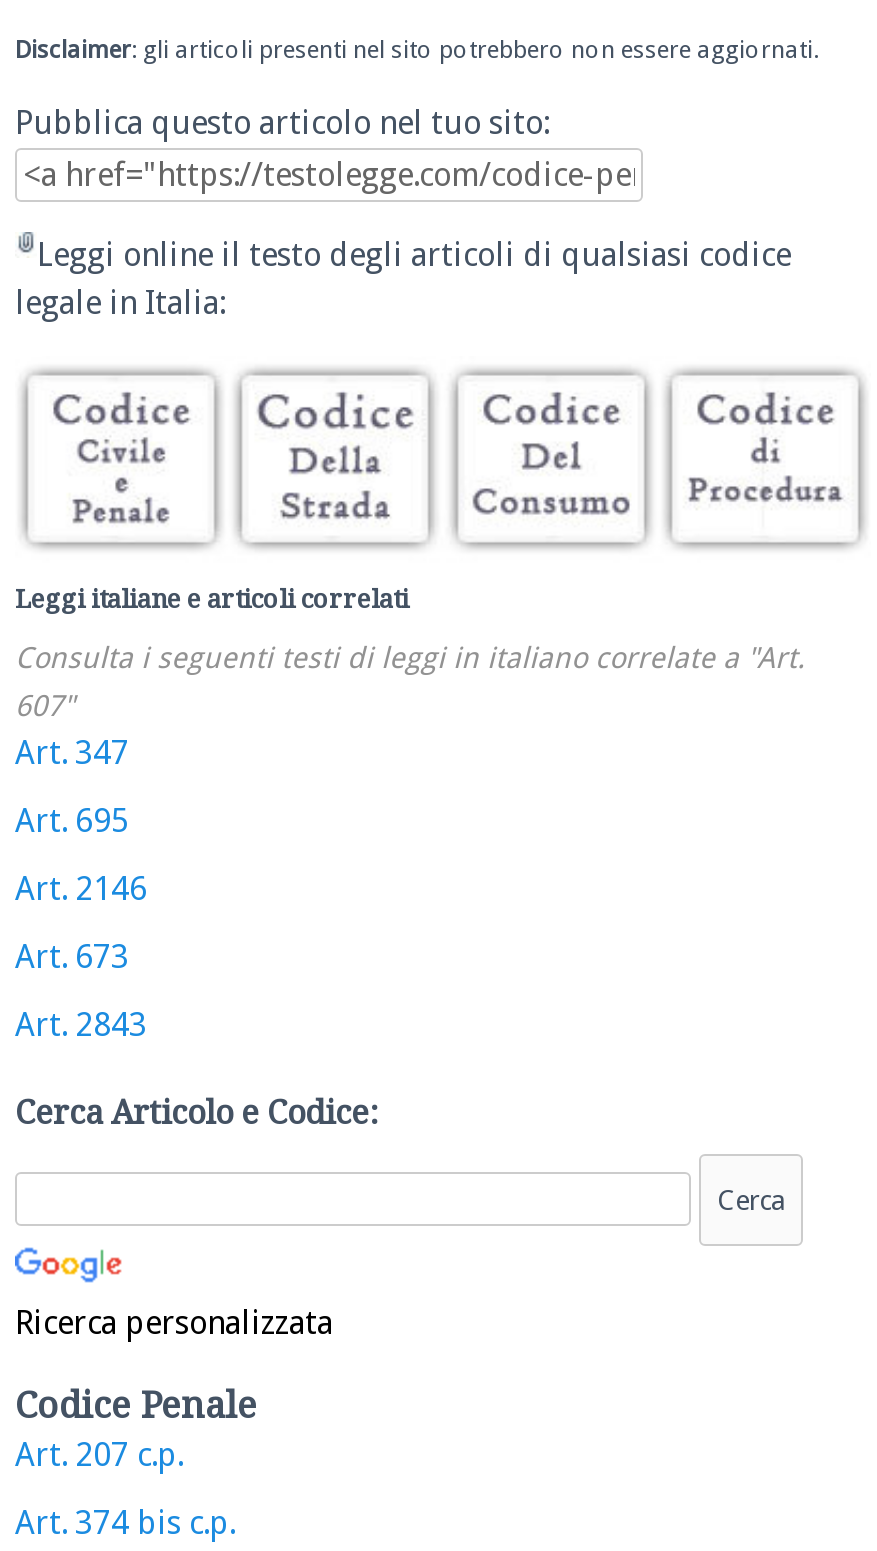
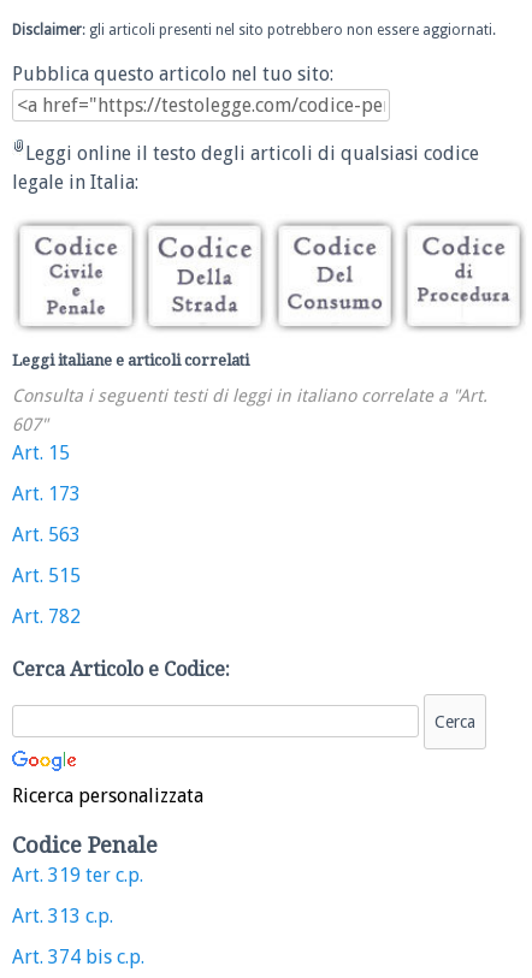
[15,735,129,773] Art. 347 -> [12,442,70,465] Art. 15
[15,803,129,841] Art. 695 -> [12,483,81,506] Art. 173
[15,871,147,909] Art. 2146 -> [12,524,81,547] Art. 563
[15,939,129,977] Art. 673 -> [12,565,81,587] Art. 515
[15,1007,147,1045] Art. 2843 -> [12,605,81,628] Art. 782
[15,1437,183,1475] Art. 207 c.p. -> [12,864,143,928] Art. 319 ter c.p. | Art. 313 c.p.

